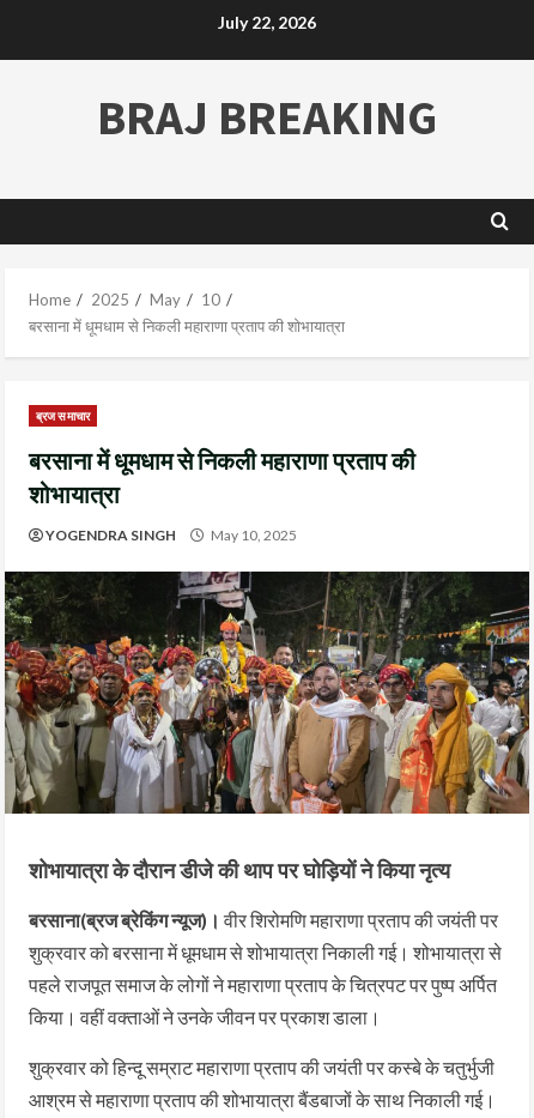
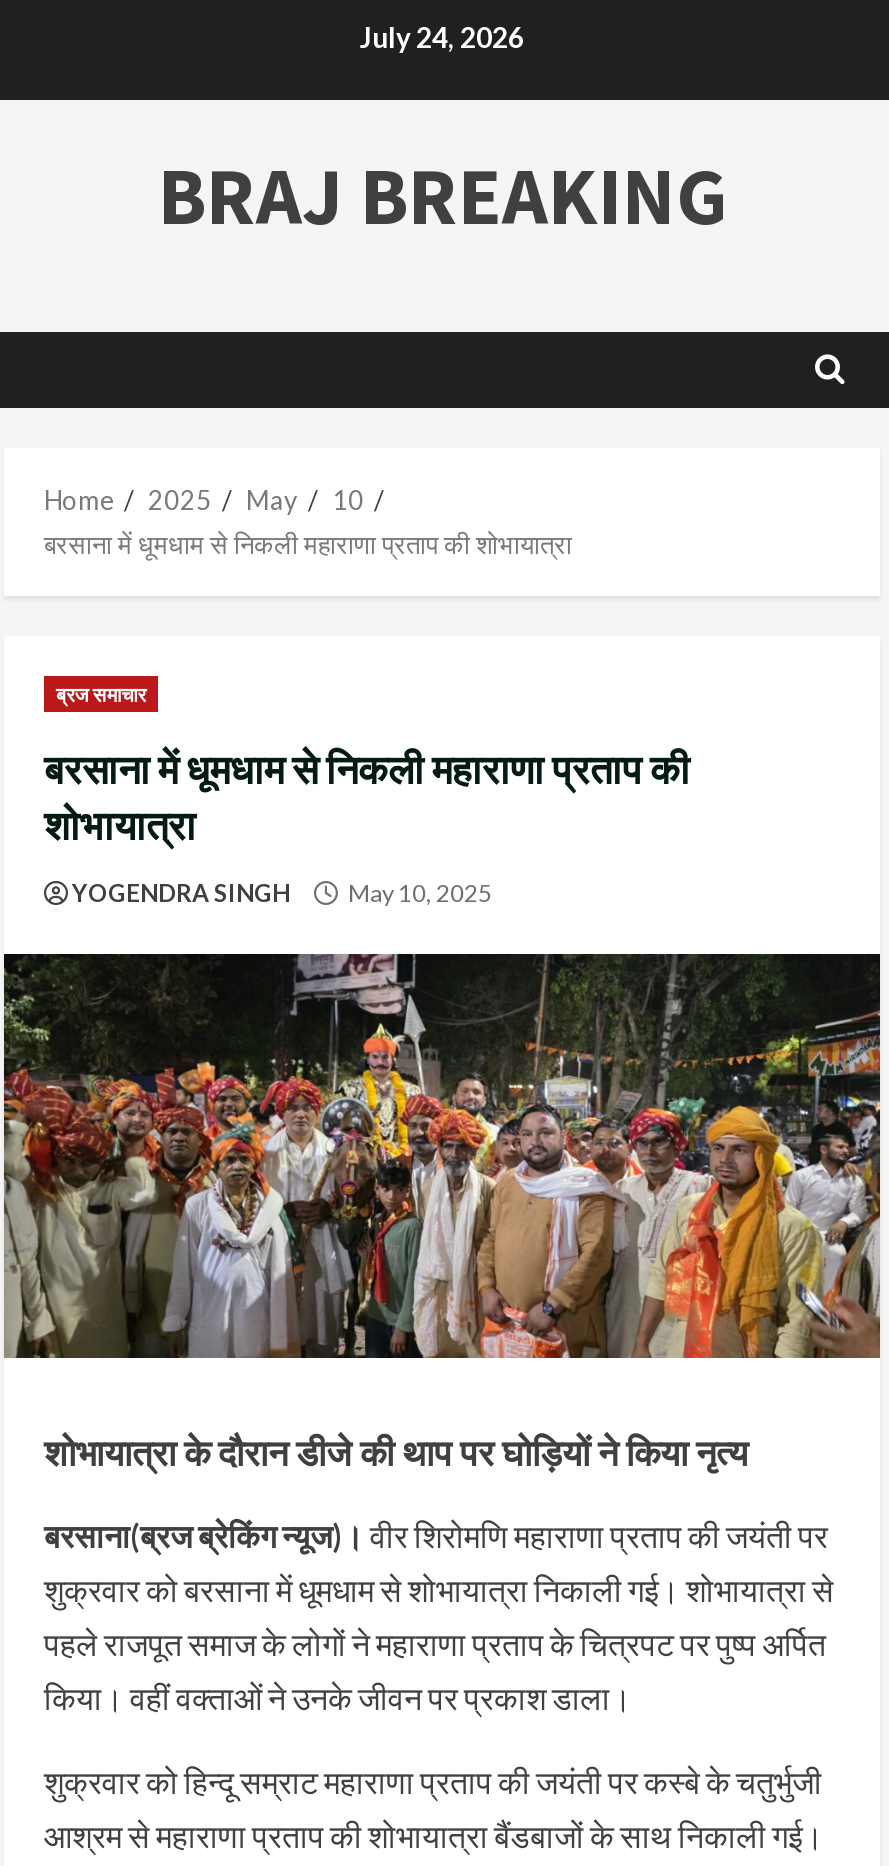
[218,11,316,32] July 22, 2026 -> [360,19,524,53] July 24, 2026

